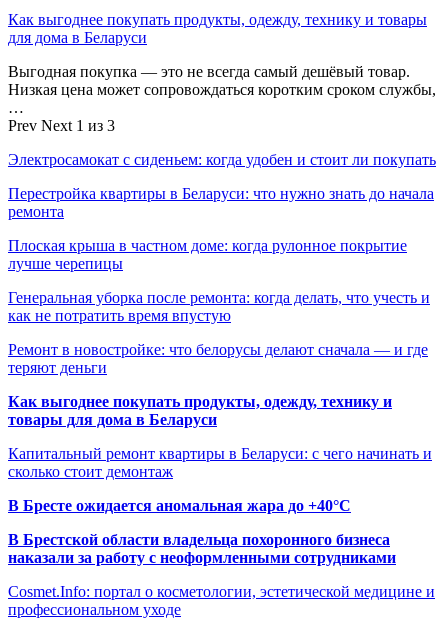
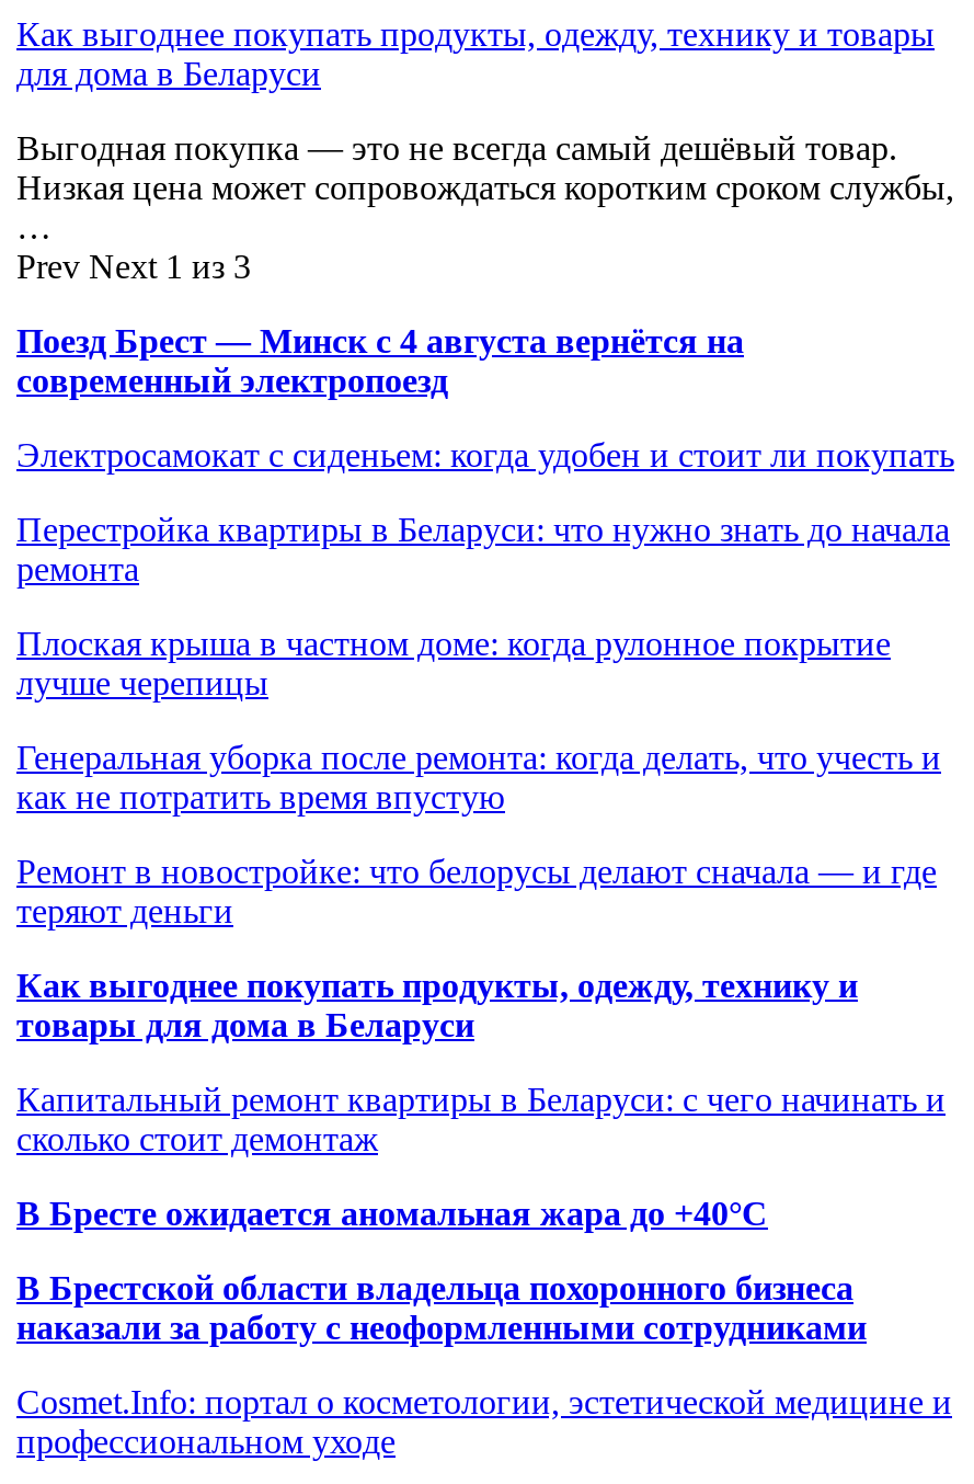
none -> [16,322,744,399] Поезд Брест — Минск с 4 августа вернётся на | современный электропоезд

